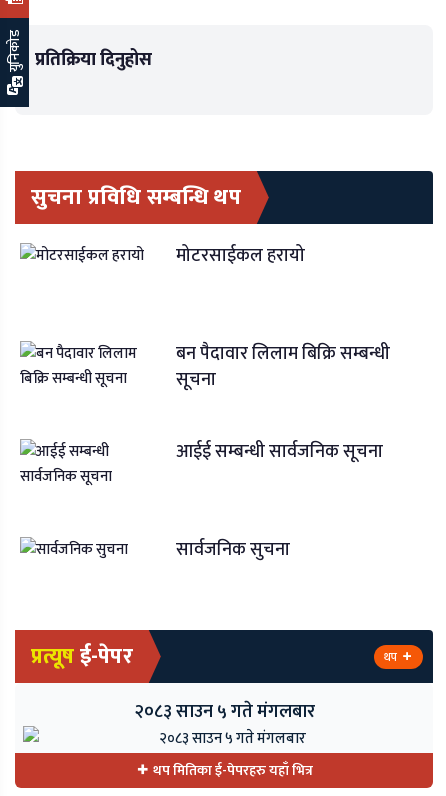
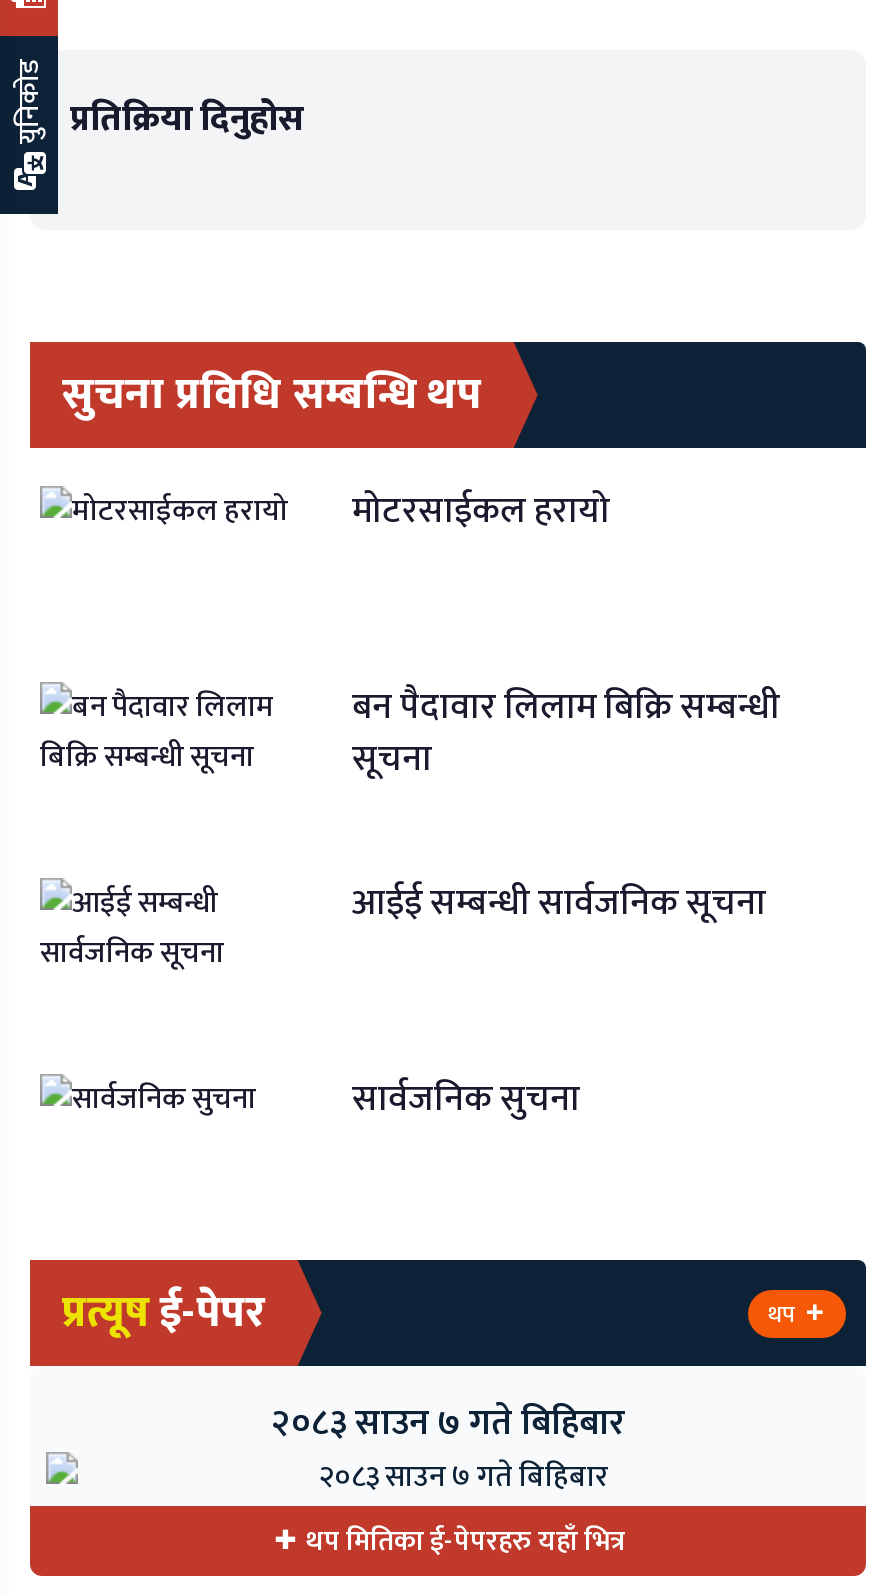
[133,697,314,727] २०८३ साउन ५ गते मंगलबार -> [271,1394,625,1454] २०८३ साउन ७ गते बिहिबार

